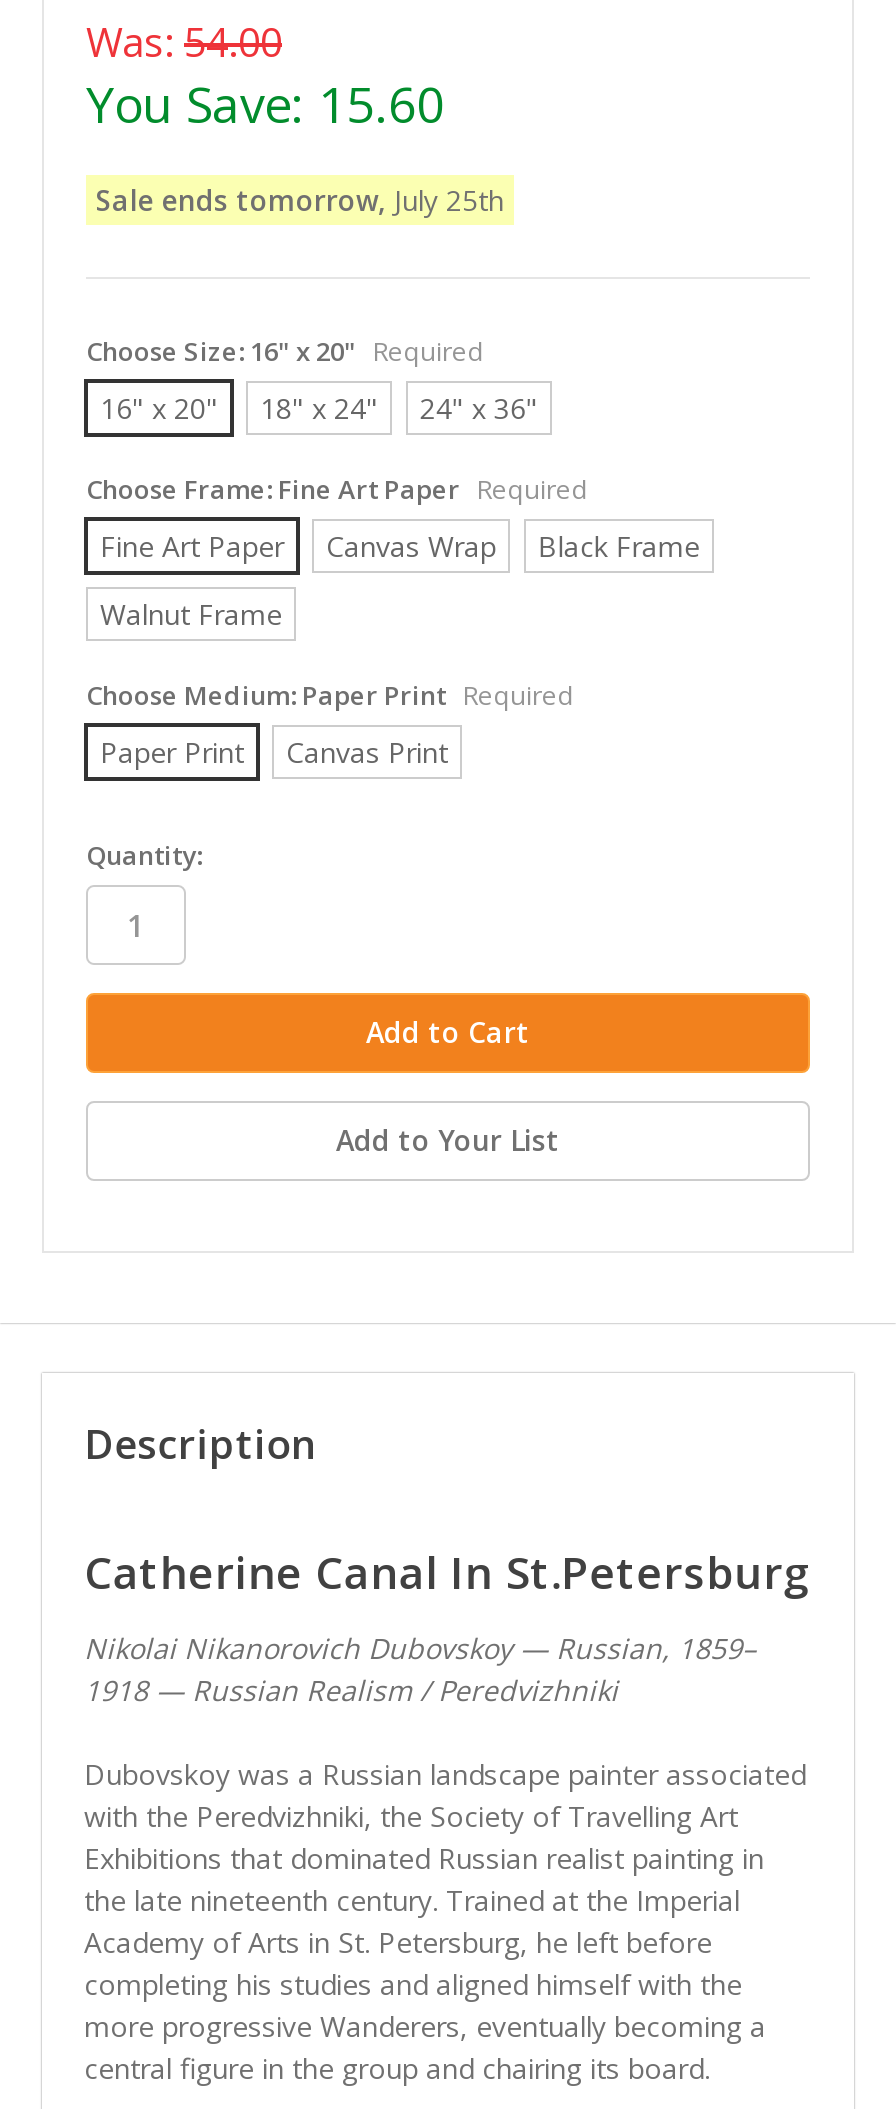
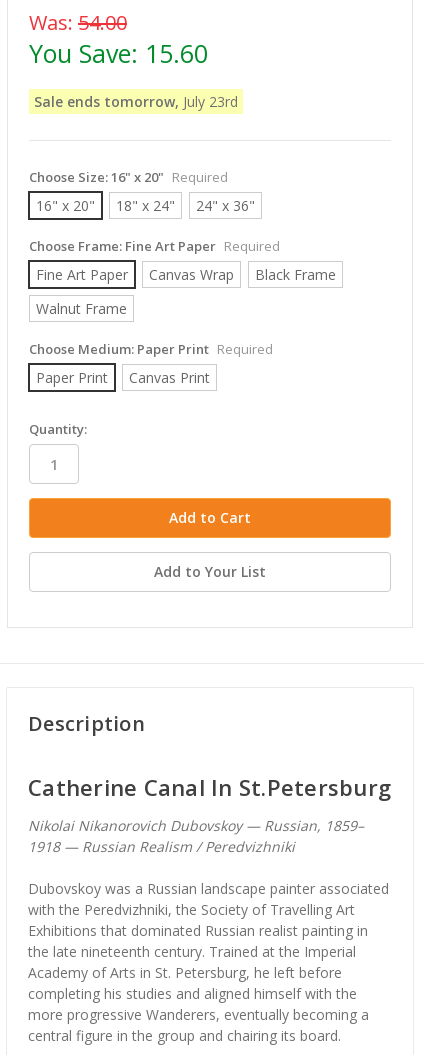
[96,181,504,219] Sale ends tomorrow, July 25th -> [34,92,238,111] Sale ends tomorrow, July 23rd

